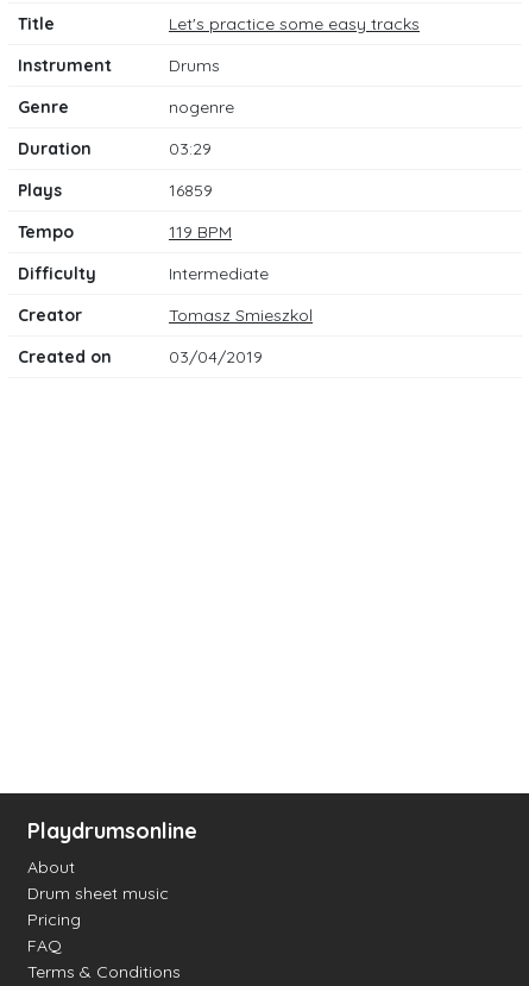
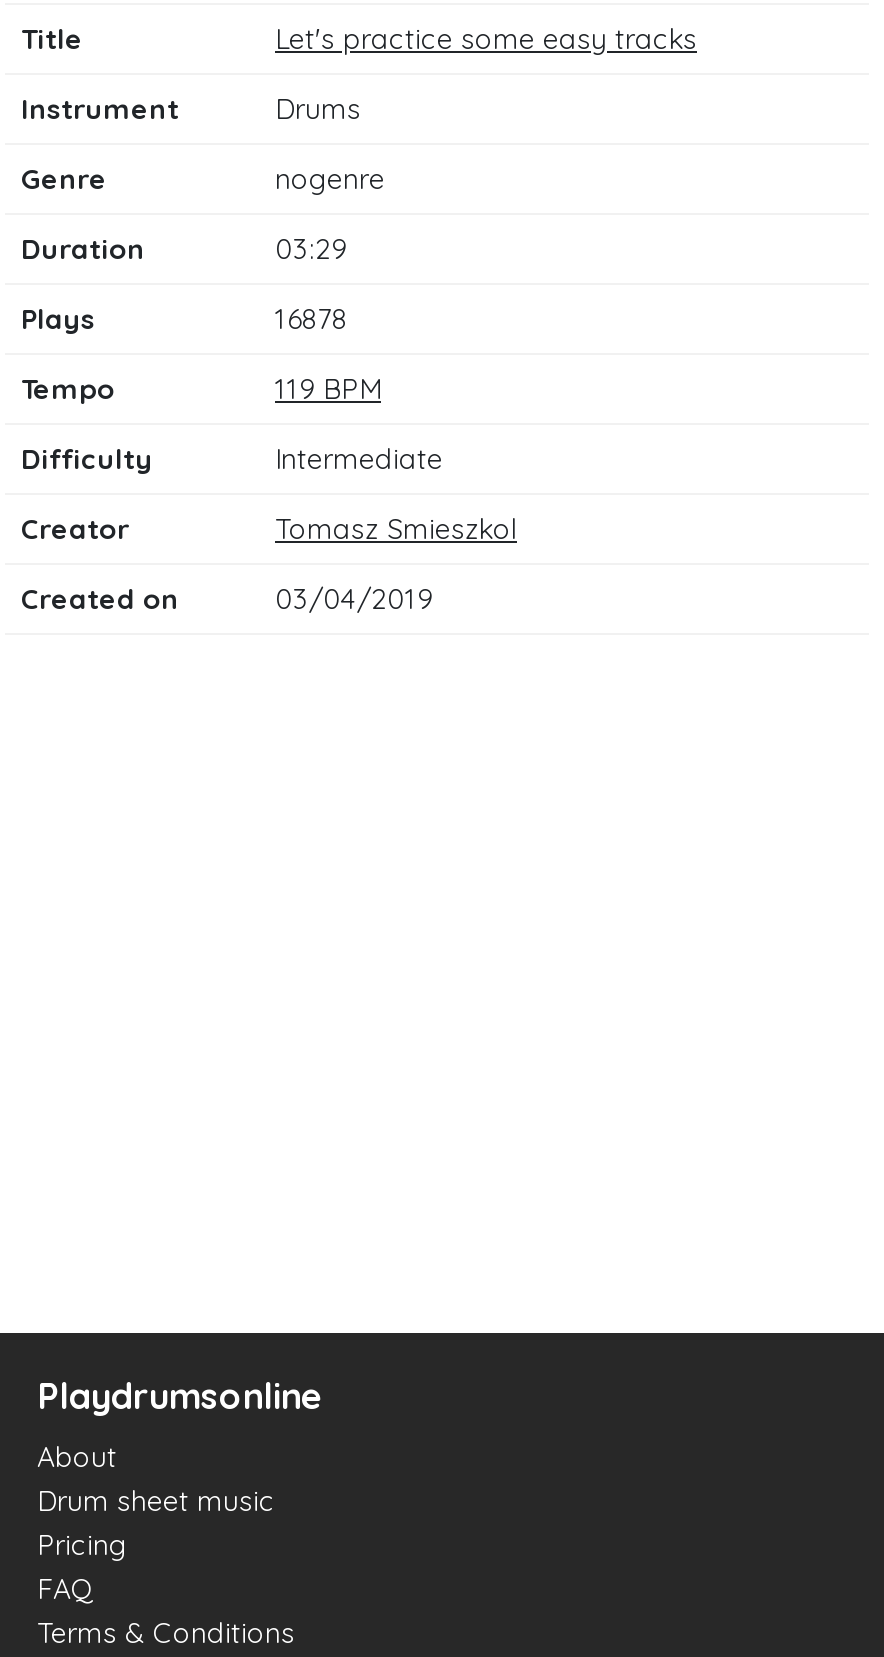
[169,179,213,201] 16859 -> [275,301,347,337] 16878

